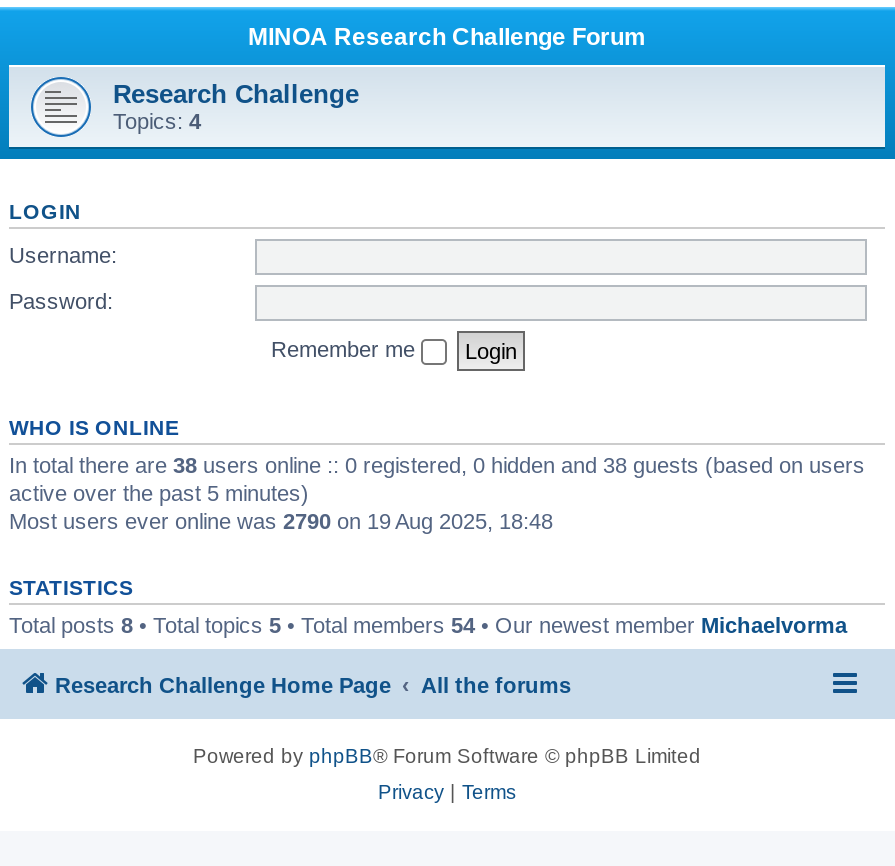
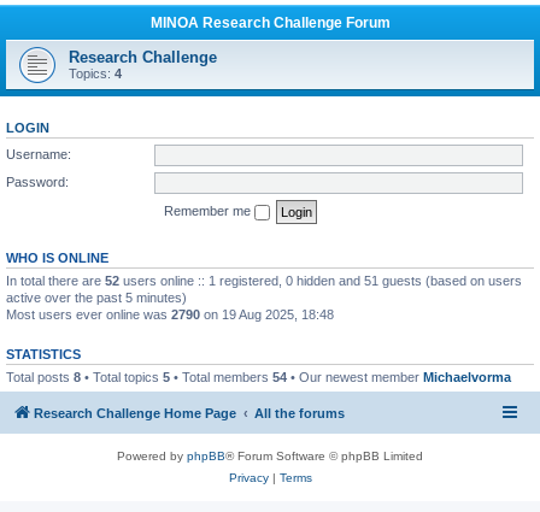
[9,452,865,476] In total there are 38 users online :: 0 registered, 0 hidden and 38 guests (based on users -> [6,273,522,287] In total there are 52 users online :: 1 registered, 0 hidden and 51 guests (based on users

